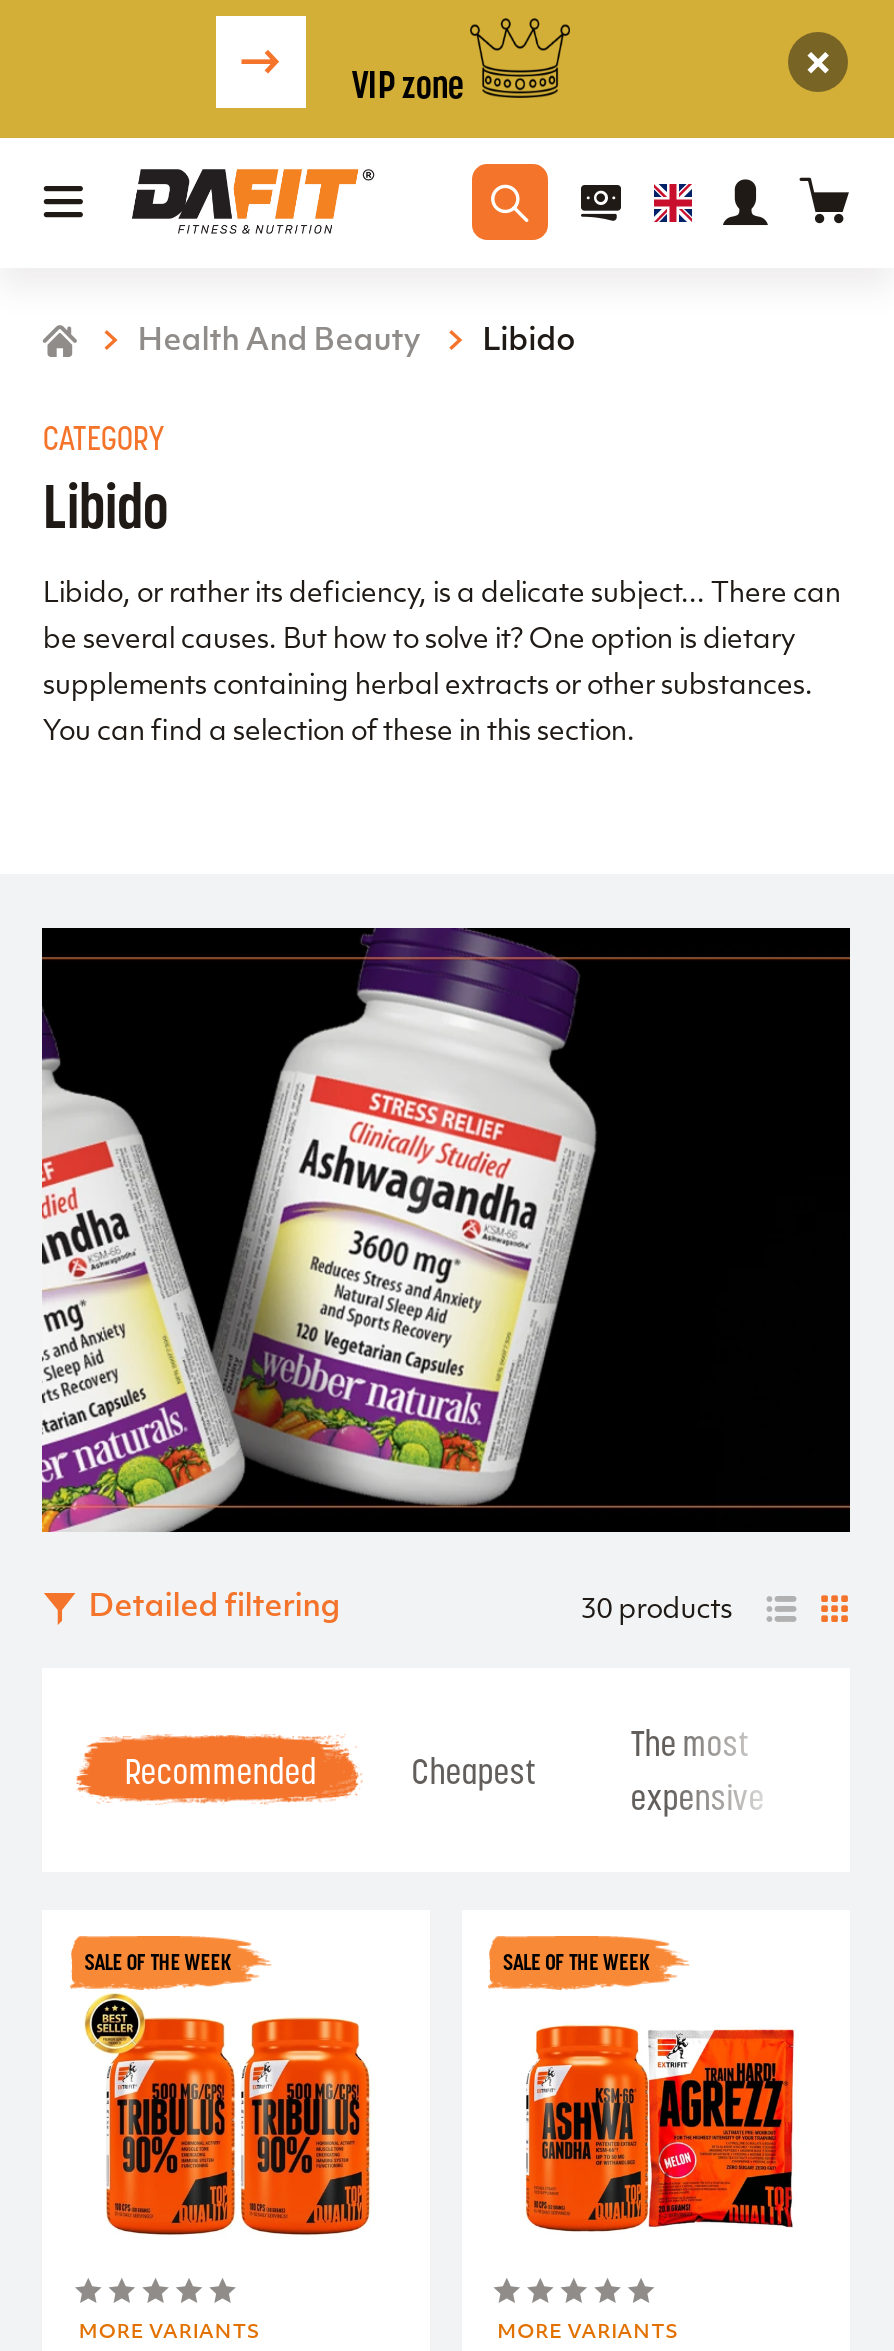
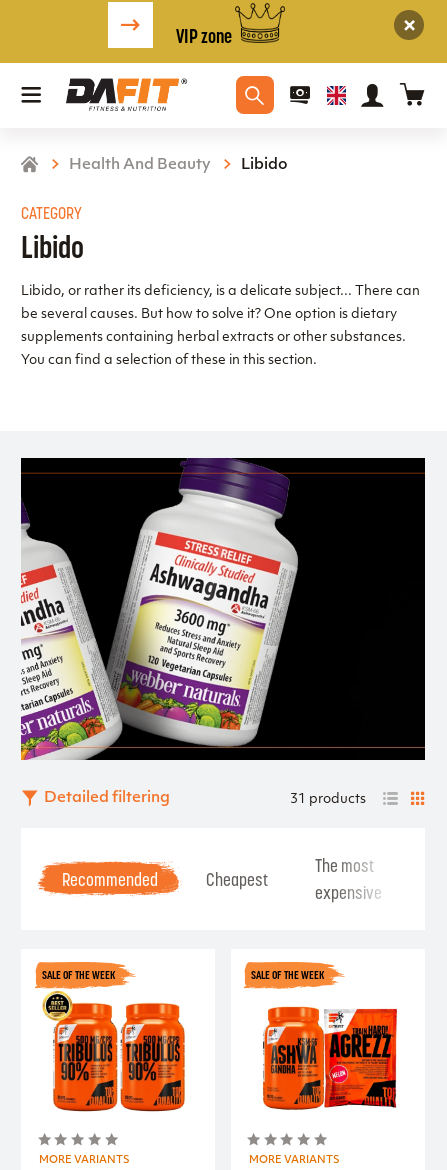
[580,1599,732,1625] 30 products -> [290,793,366,806] 31 products

